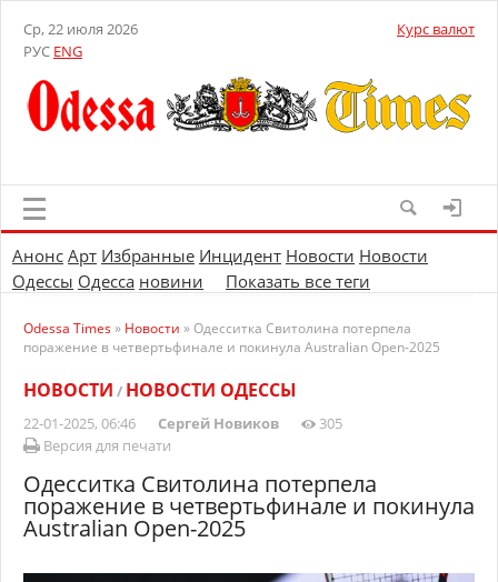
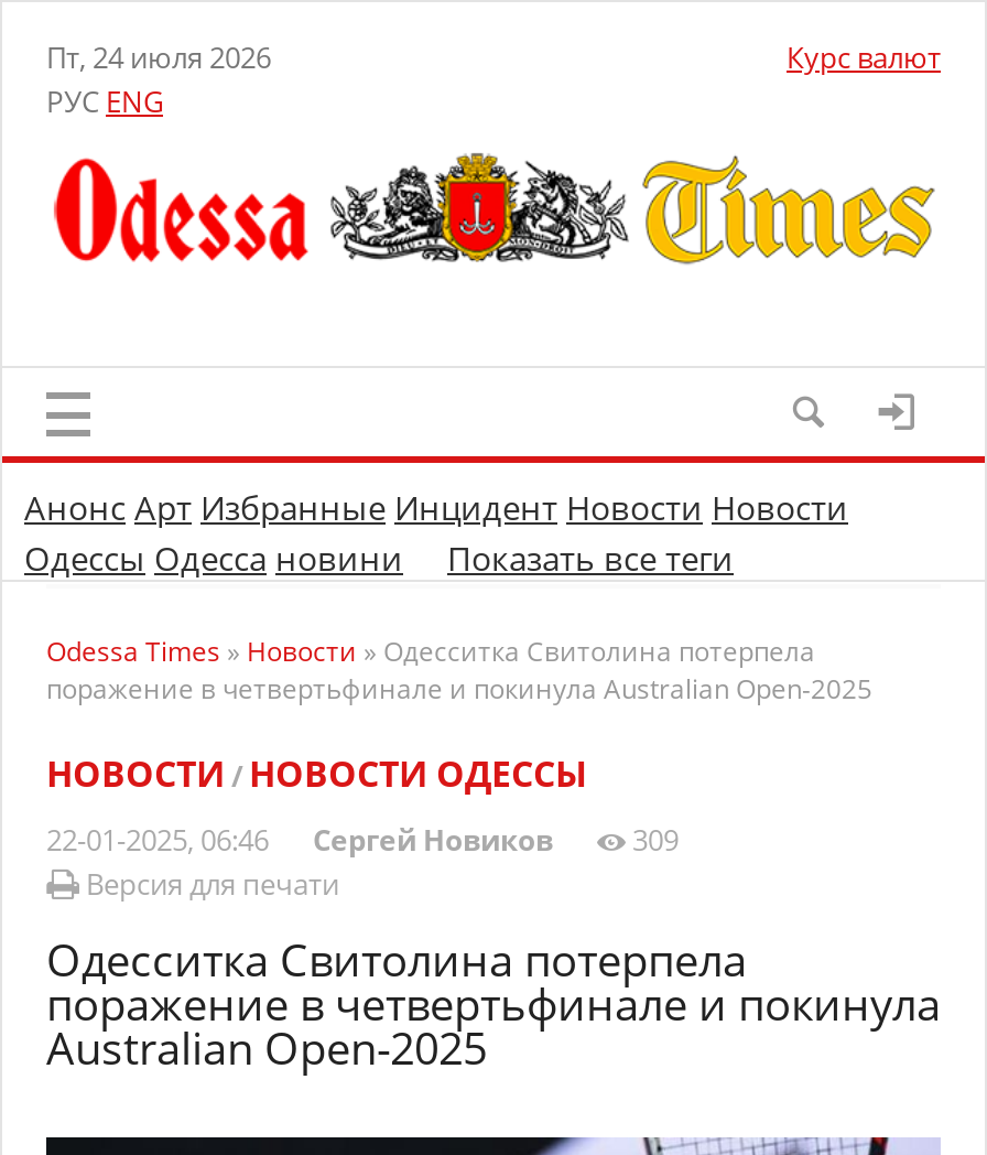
[23,19,138,39] Ср, 22 июля 2026 -> [46,37,271,77] Пт, 24 июля 2026
[23,413,342,433] 22-01-2025, 06:46 Сергей Новиков 305 -> [46,820,679,860] 22-01-2025, 06:46 Сергей Новиков 309

